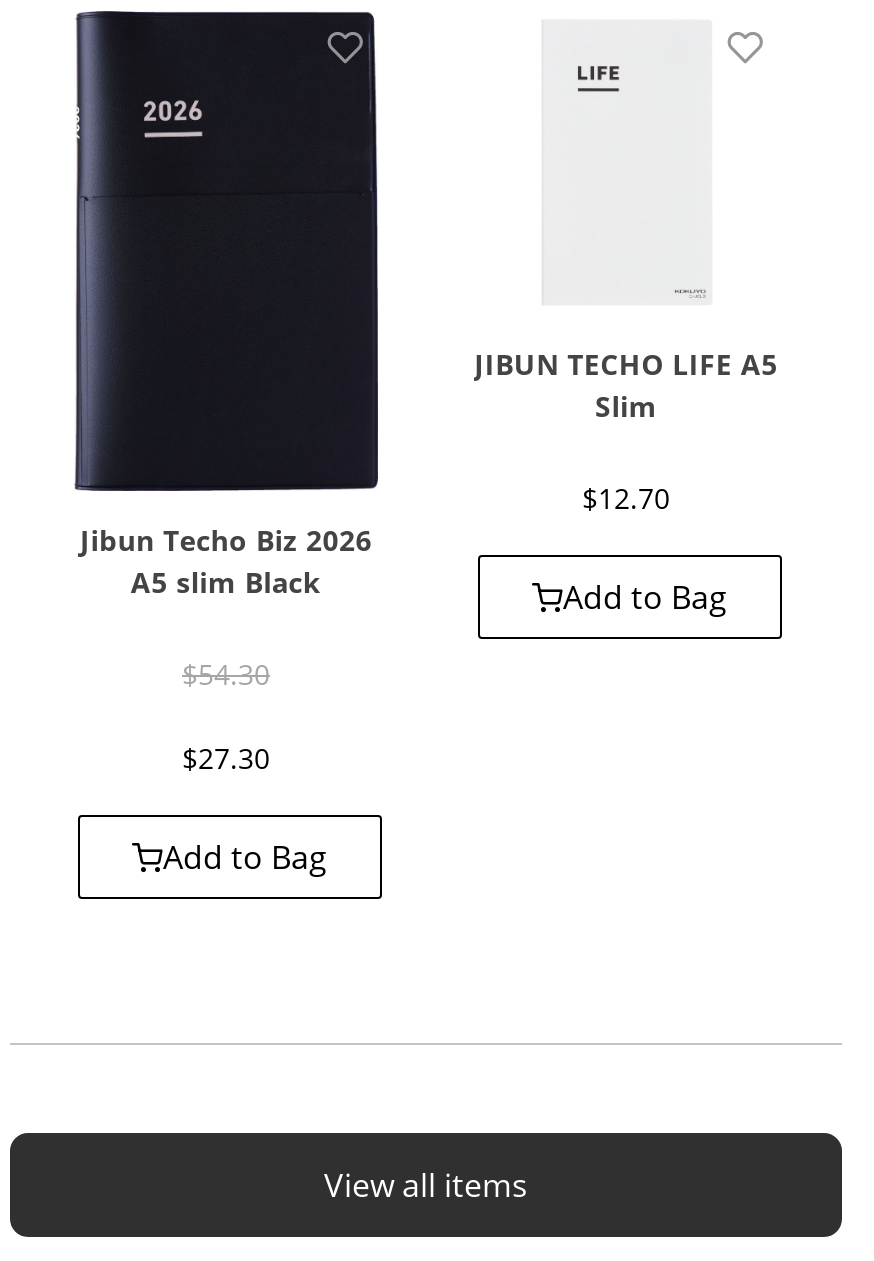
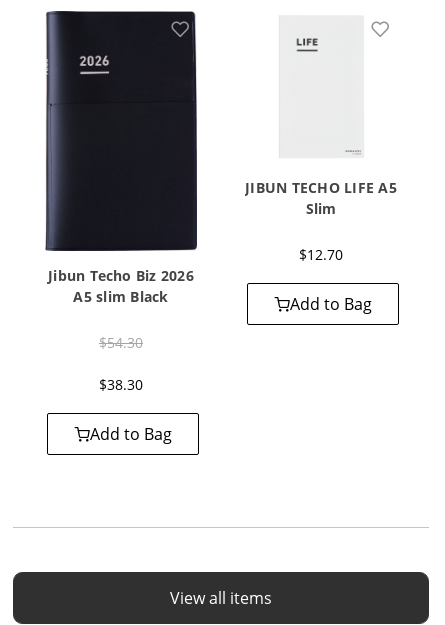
[182,739,270,777] $27.30 -> [99,375,143,394] $38.30

